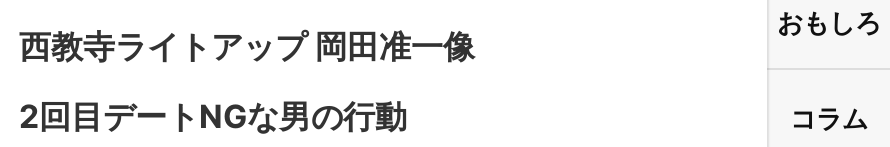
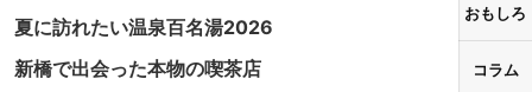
[19,26,475,66] 西教寺ライトアップ 岡田准一像 -> [14,15,273,39] 夏に訪れたい温泉百名湯2026
[19,96,407,136] 2回目デートNGな男の行動 -> [14,57,261,80] 新橋で出会った本物の喫茶店

